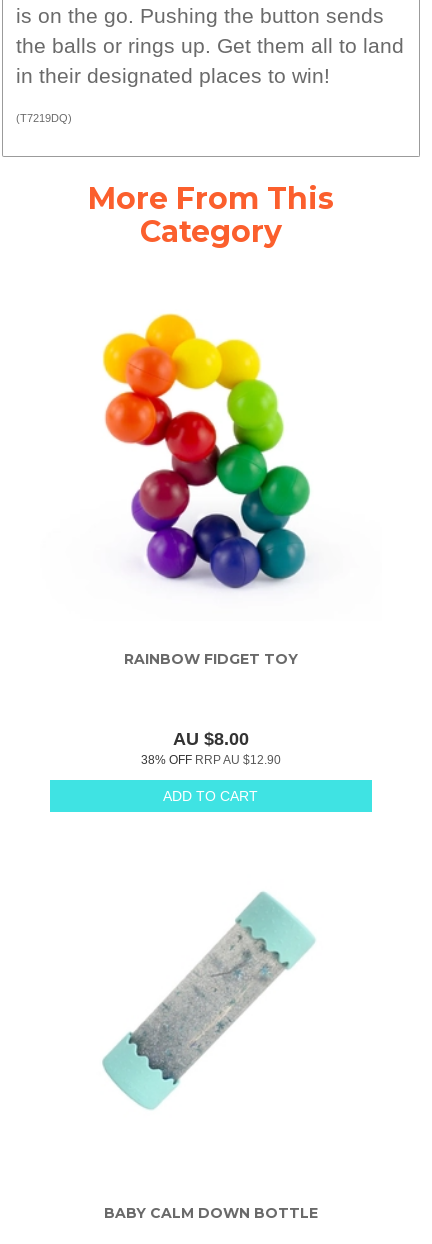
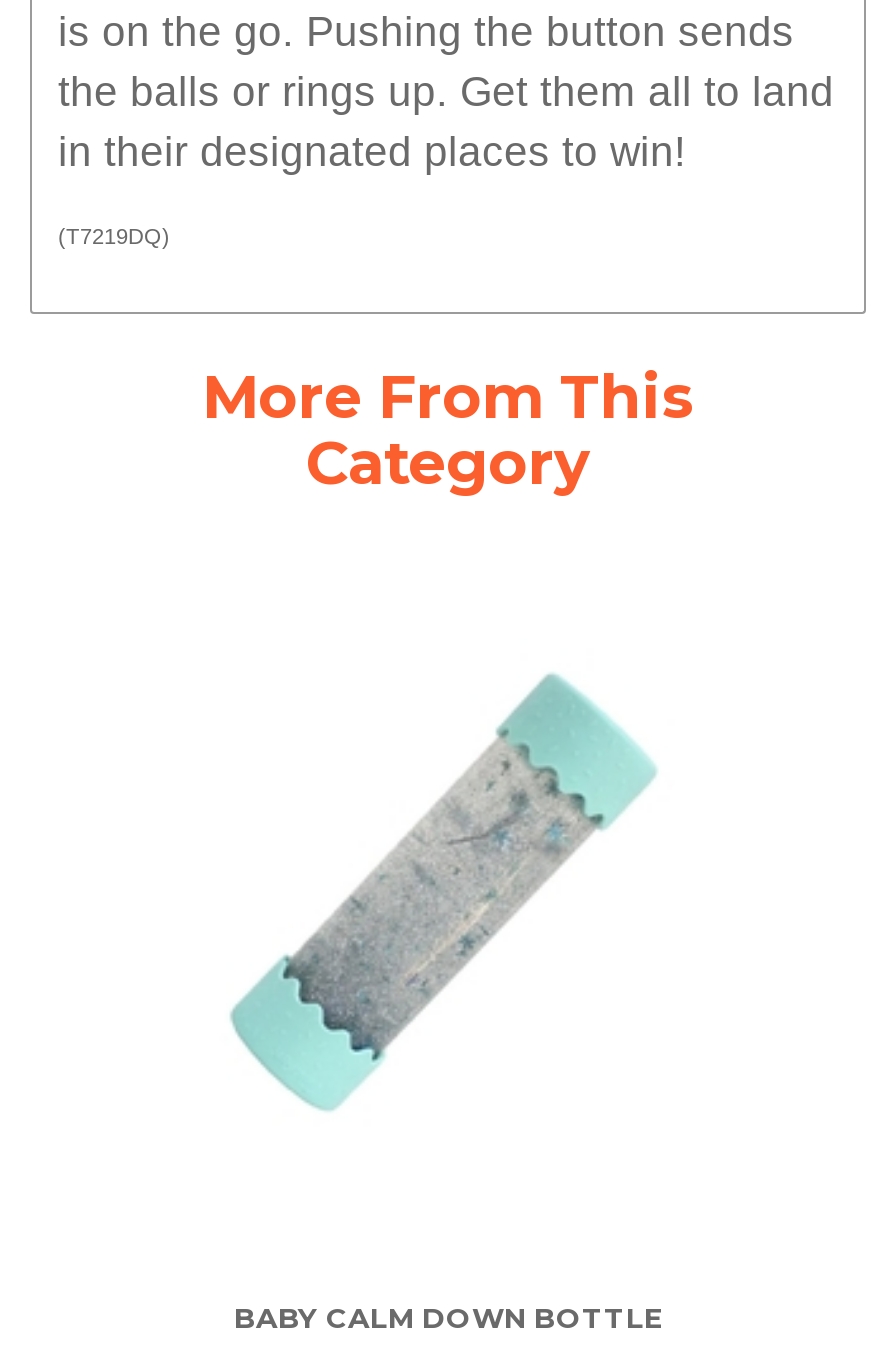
[102,313,311,590] [image] -> none
[124,649,298,667] RAINBOW FIDGET TOY -> none
[141,728,281,803] AU $8.00 | 38% OFF RRP AU $12.90 | ADD TO CART -> none

